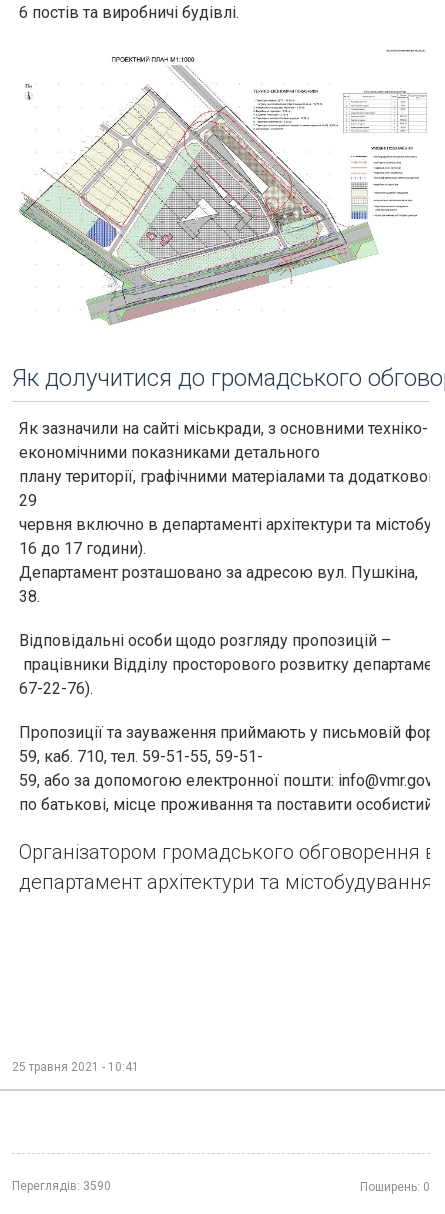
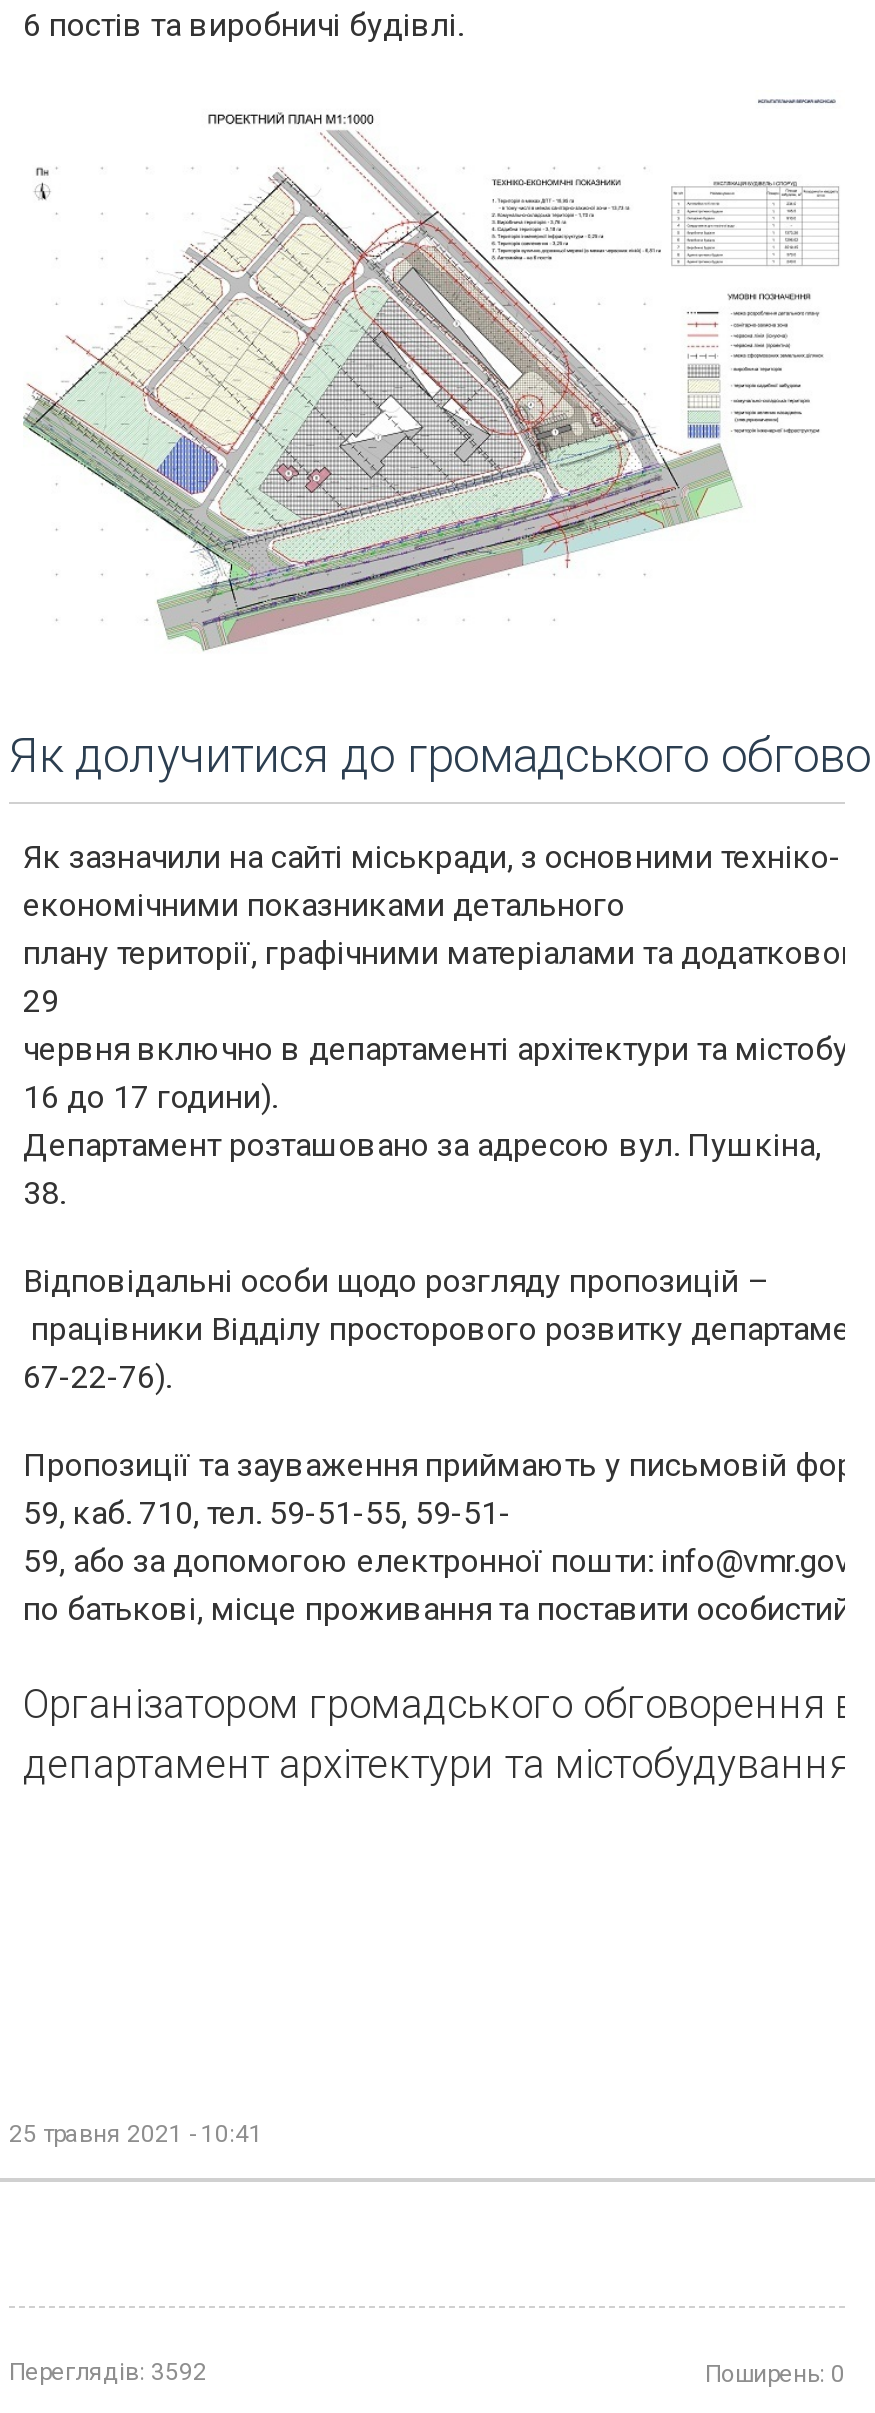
[12,1179,111,1193] Переглядів: 3590 -> [9,2358,207,2386] Переглядів: 3592

